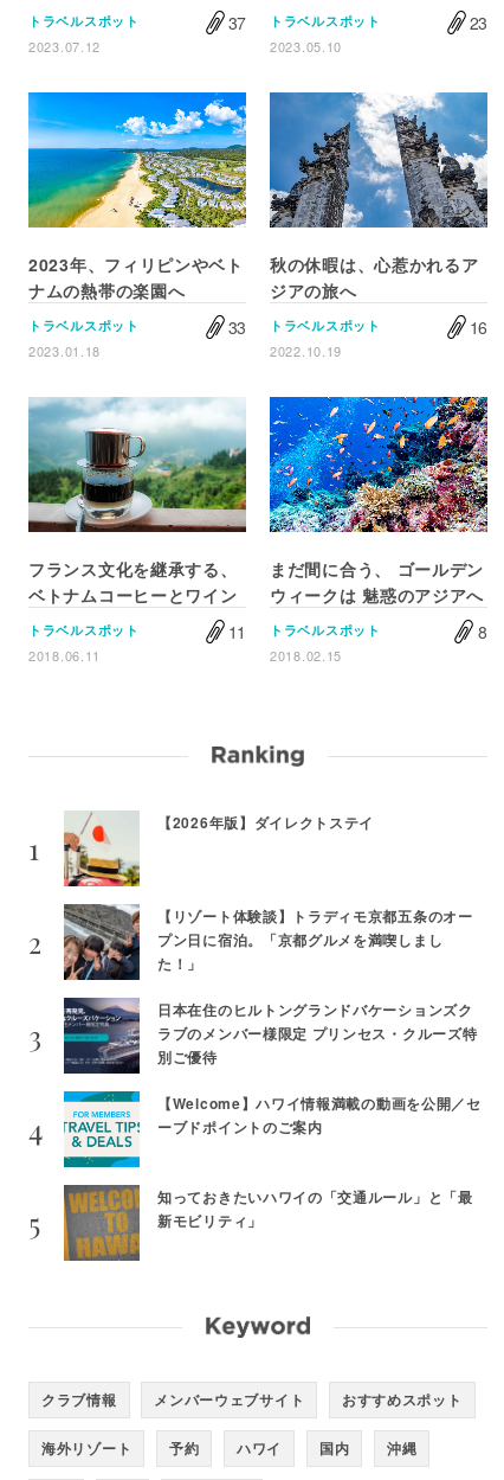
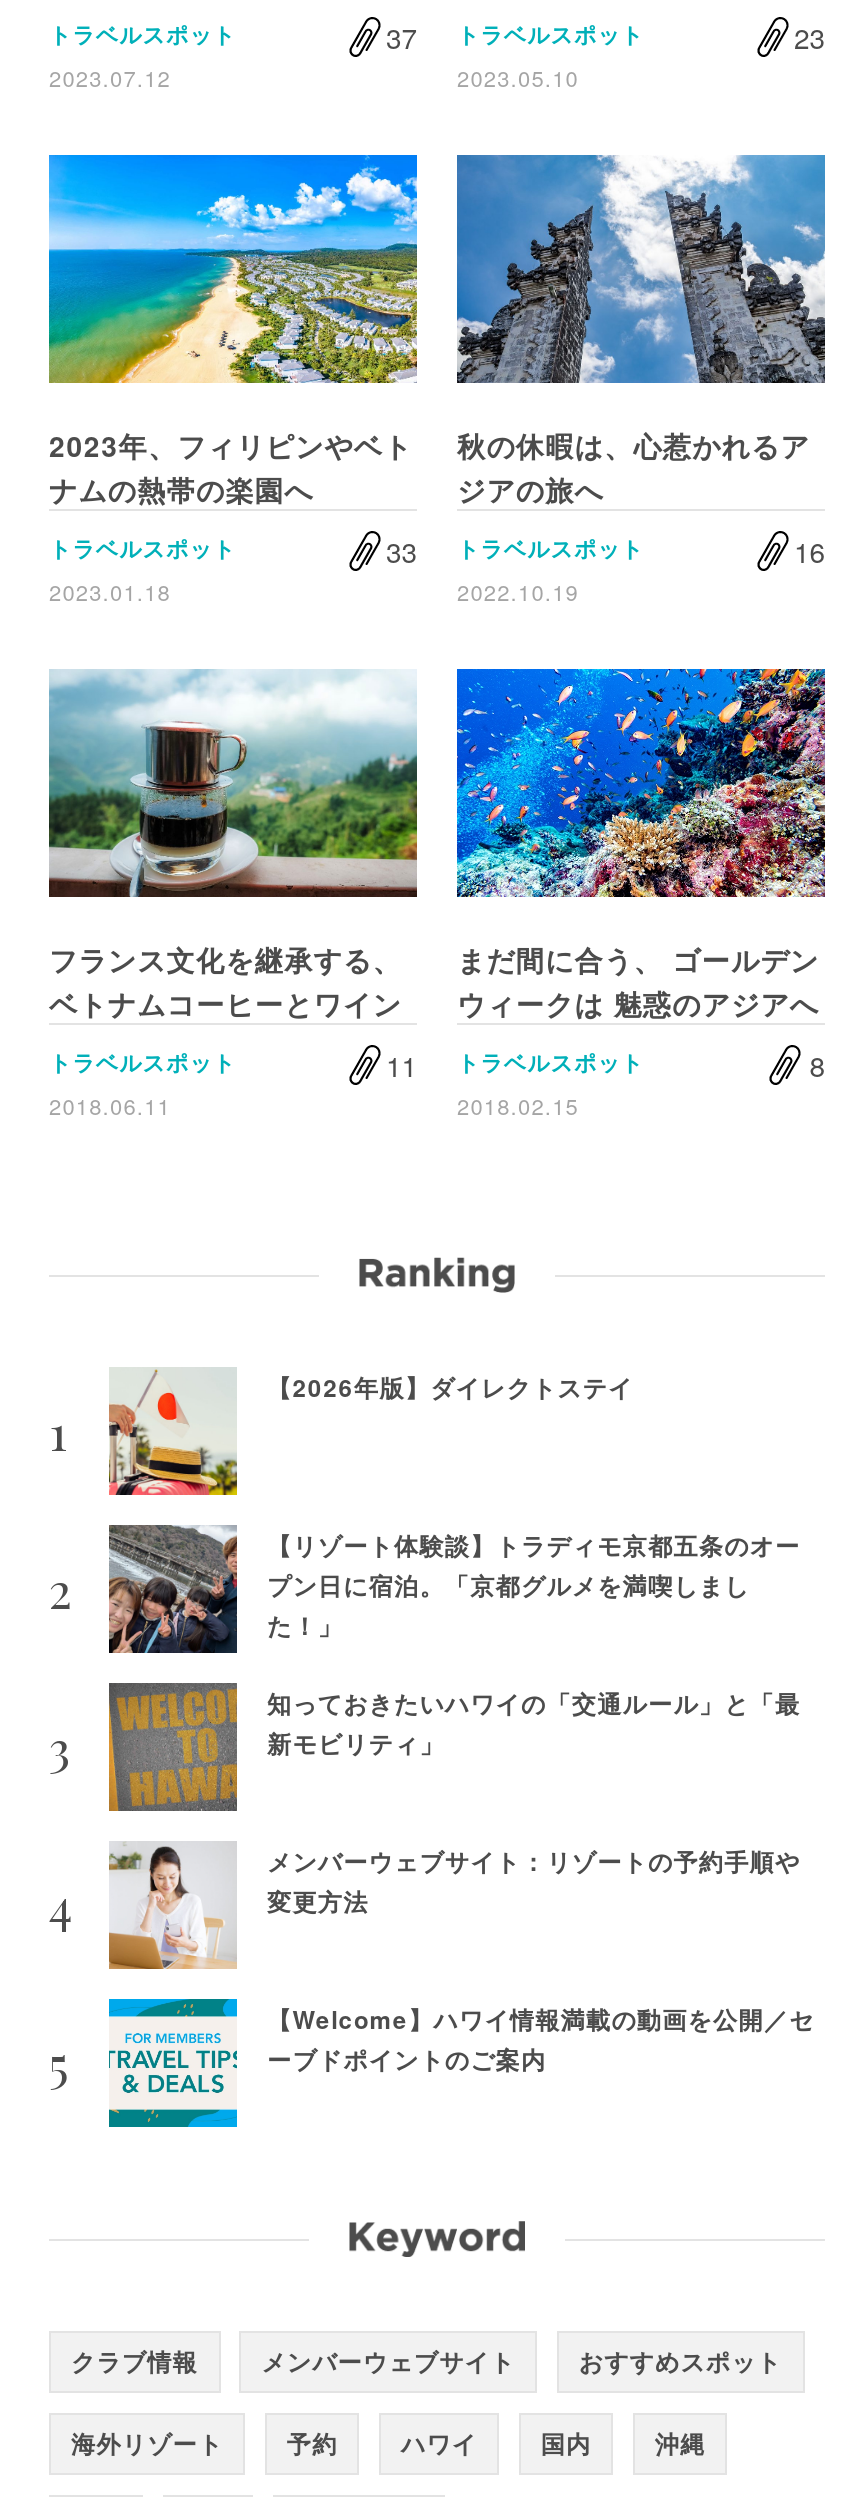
[63,998,477,1075] [image] | 日本在住のヒルトングランドバケーションズク | ラブのメンバー様限定 プリンセス・クルーズ特 | 別ご優待 -> [107,1841,800,1971] [image] | メンバーウェブサイト：リゾートの予約手順や | 変更方法
moved [66,1093,481,1153] -> [113,2001,815,2103]: [image] | 【Welcome】ハワイ情報満載の動画を公開／セ | ーブドポイントのご案内
moved [63,1184,473,1262] -> [107,1683,800,1811]: [image] | 知っておきたいハワイの「交通ルール」と「最 | 新モビリティ」

